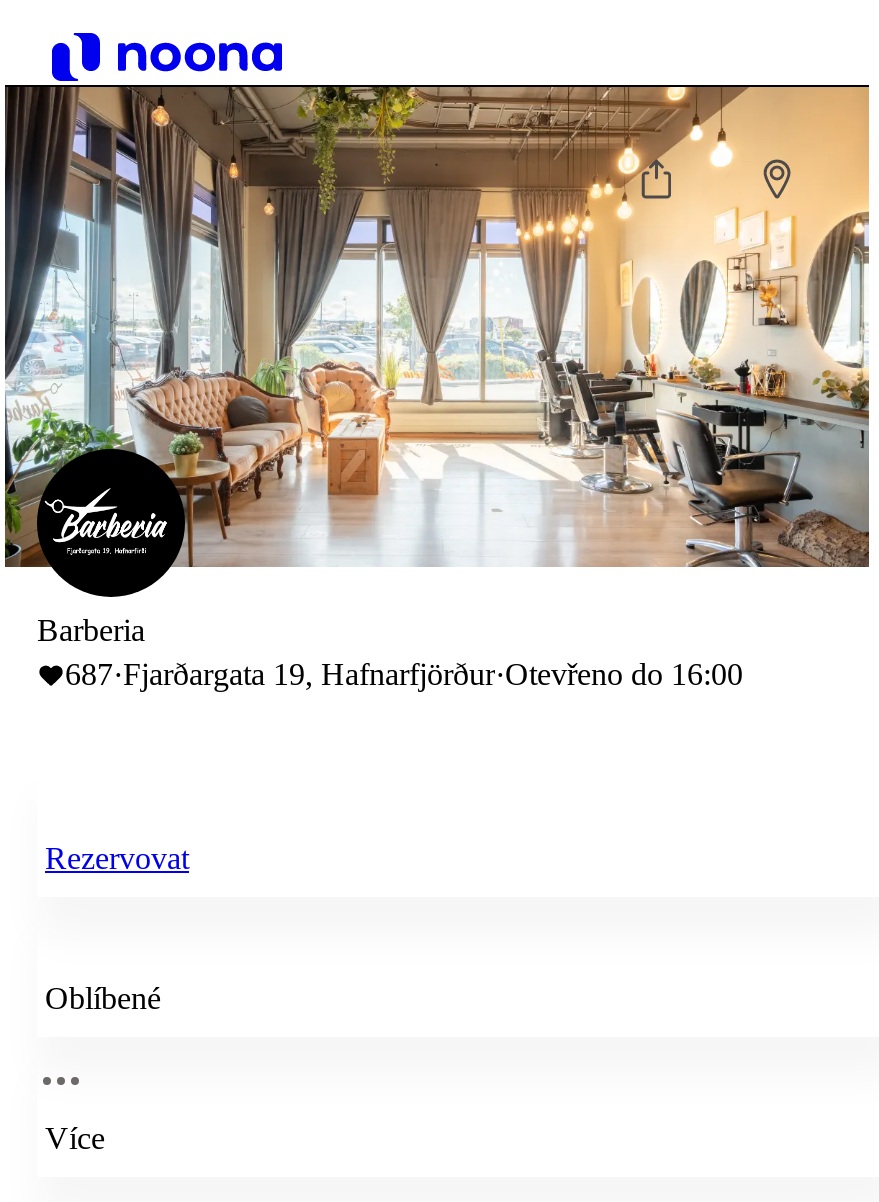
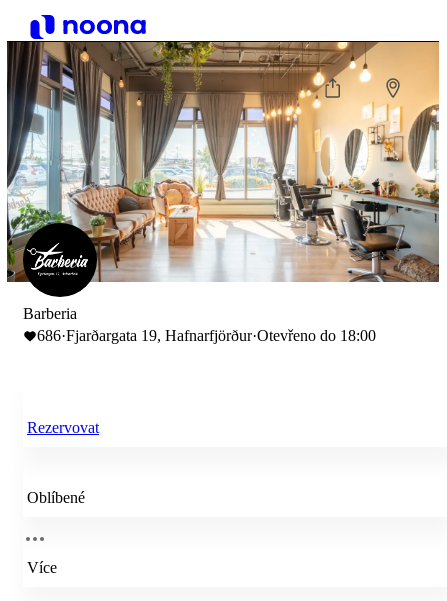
[65,657,743,691] 687·Fjarðargata 19, Hafnarfjörður·Otevřeno do 16:00 -> [37,327,376,344] 686·Fjarðargata 19, Hafnarfjörður·Otevřeno do 18:00

